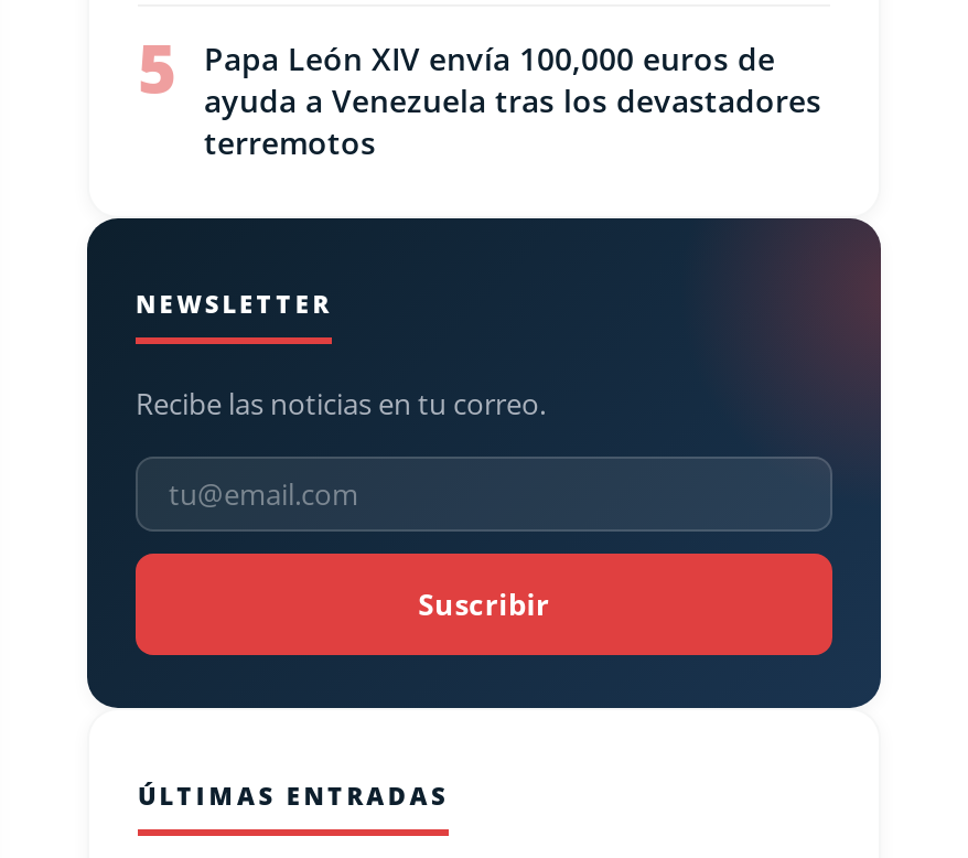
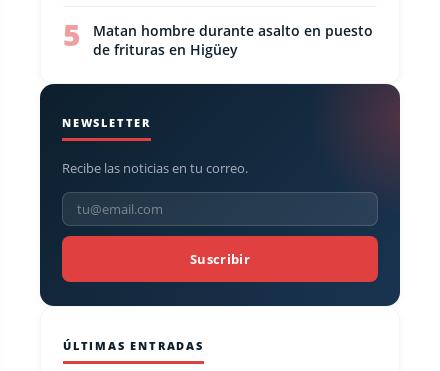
[204,37,821,162] Papa León XIV envía 100,000 euros de | ayuda a Venezuela tras los devastadores | terremotos -> [93,21,373,59] Matan hombre durante asalto en puesto | de frituras en Higüey

